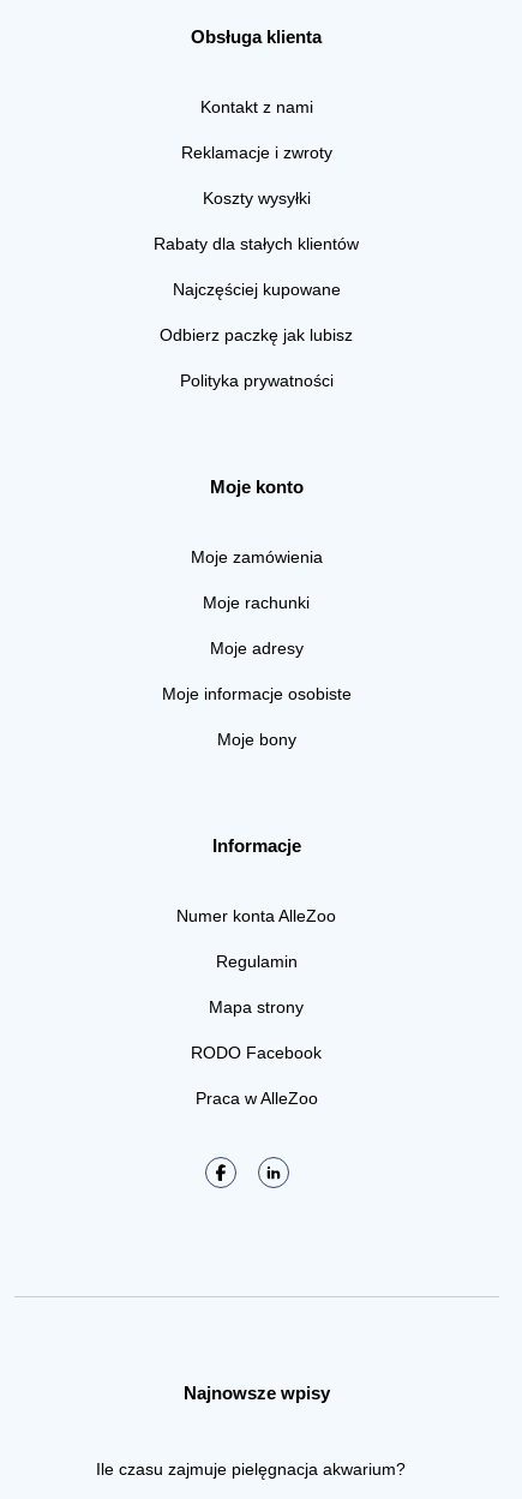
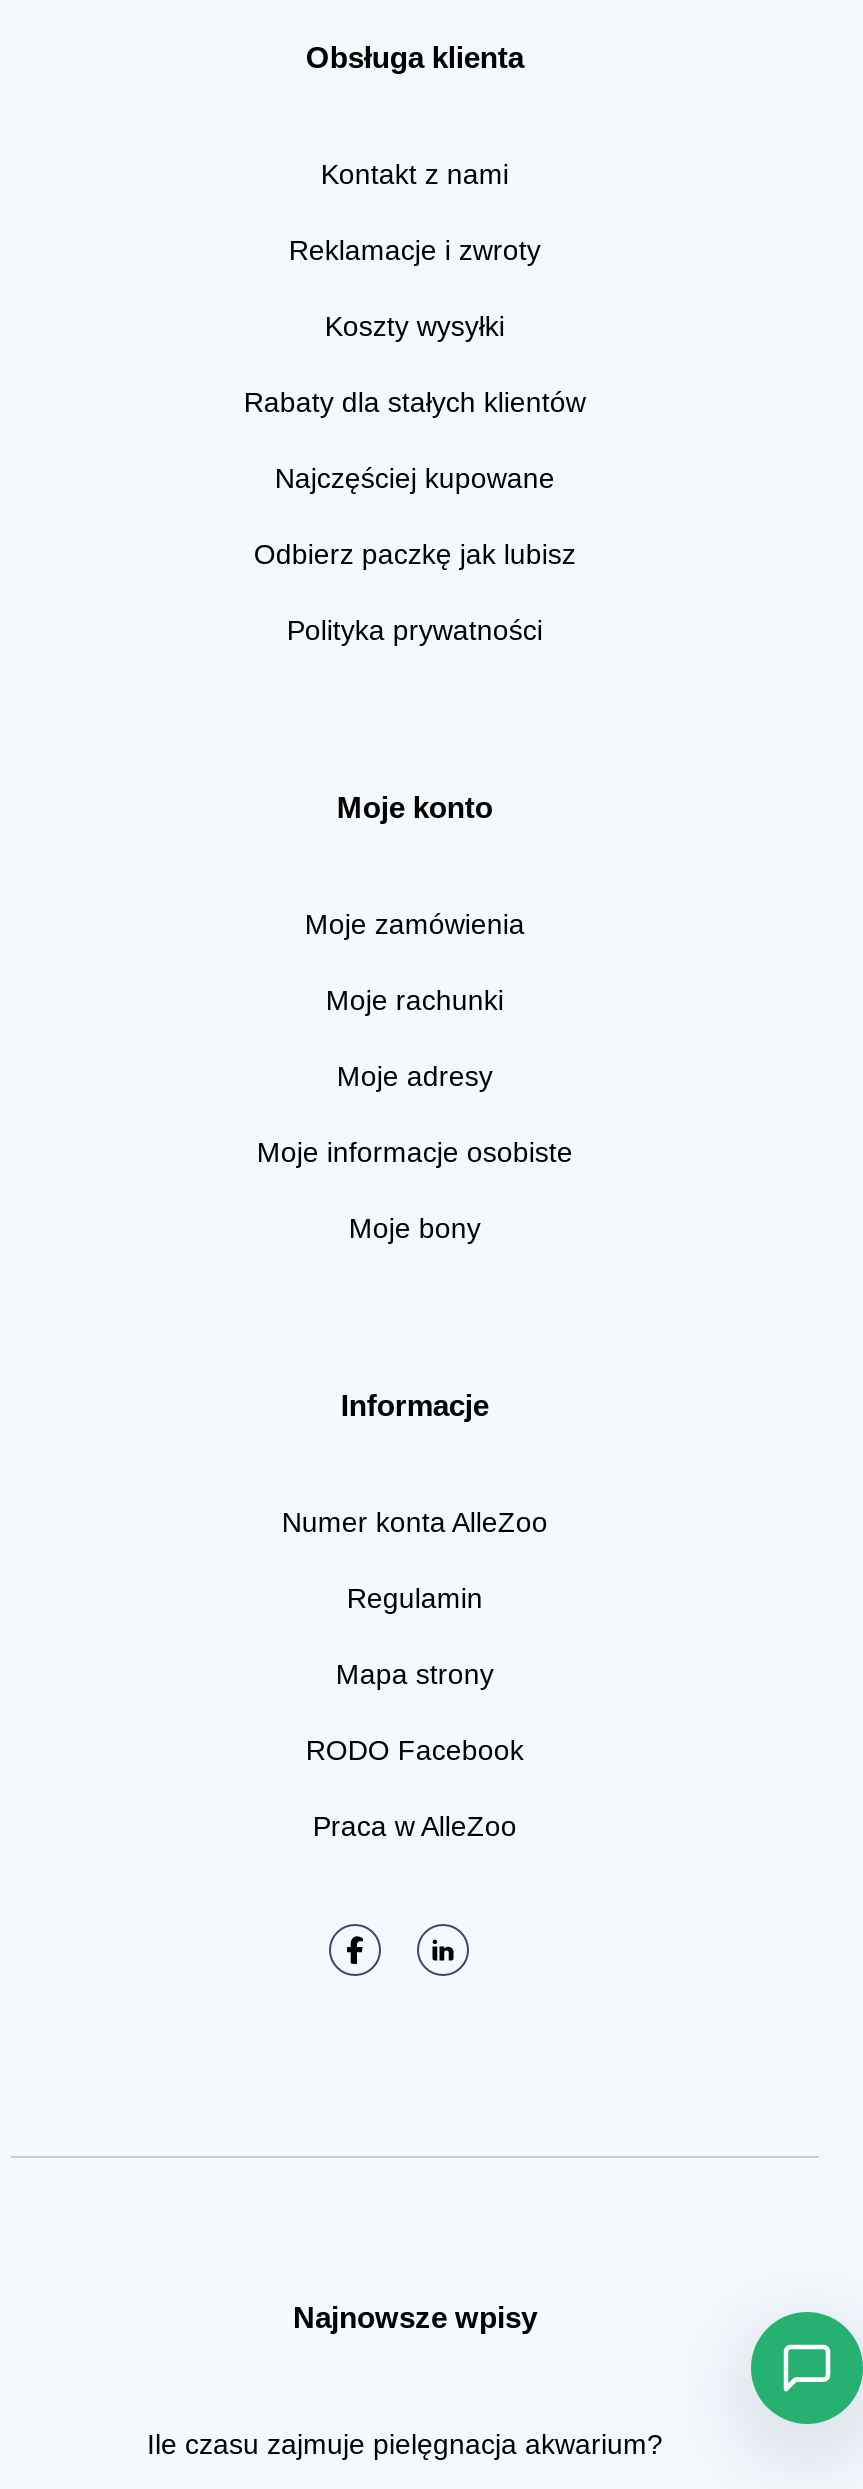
none -> [747,2308,857,2434] [image]

